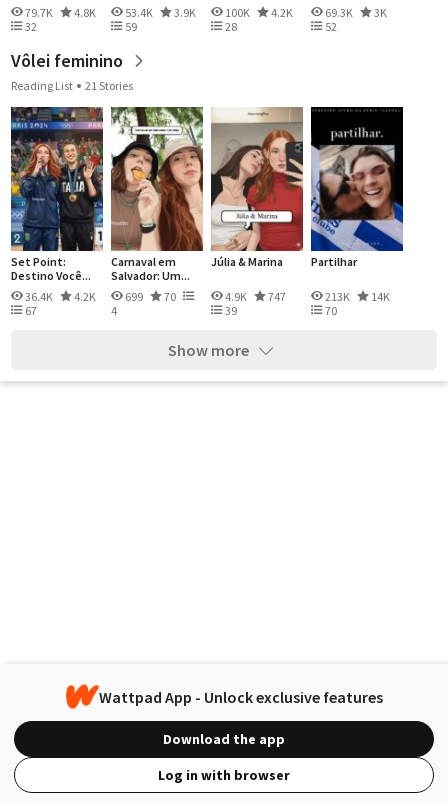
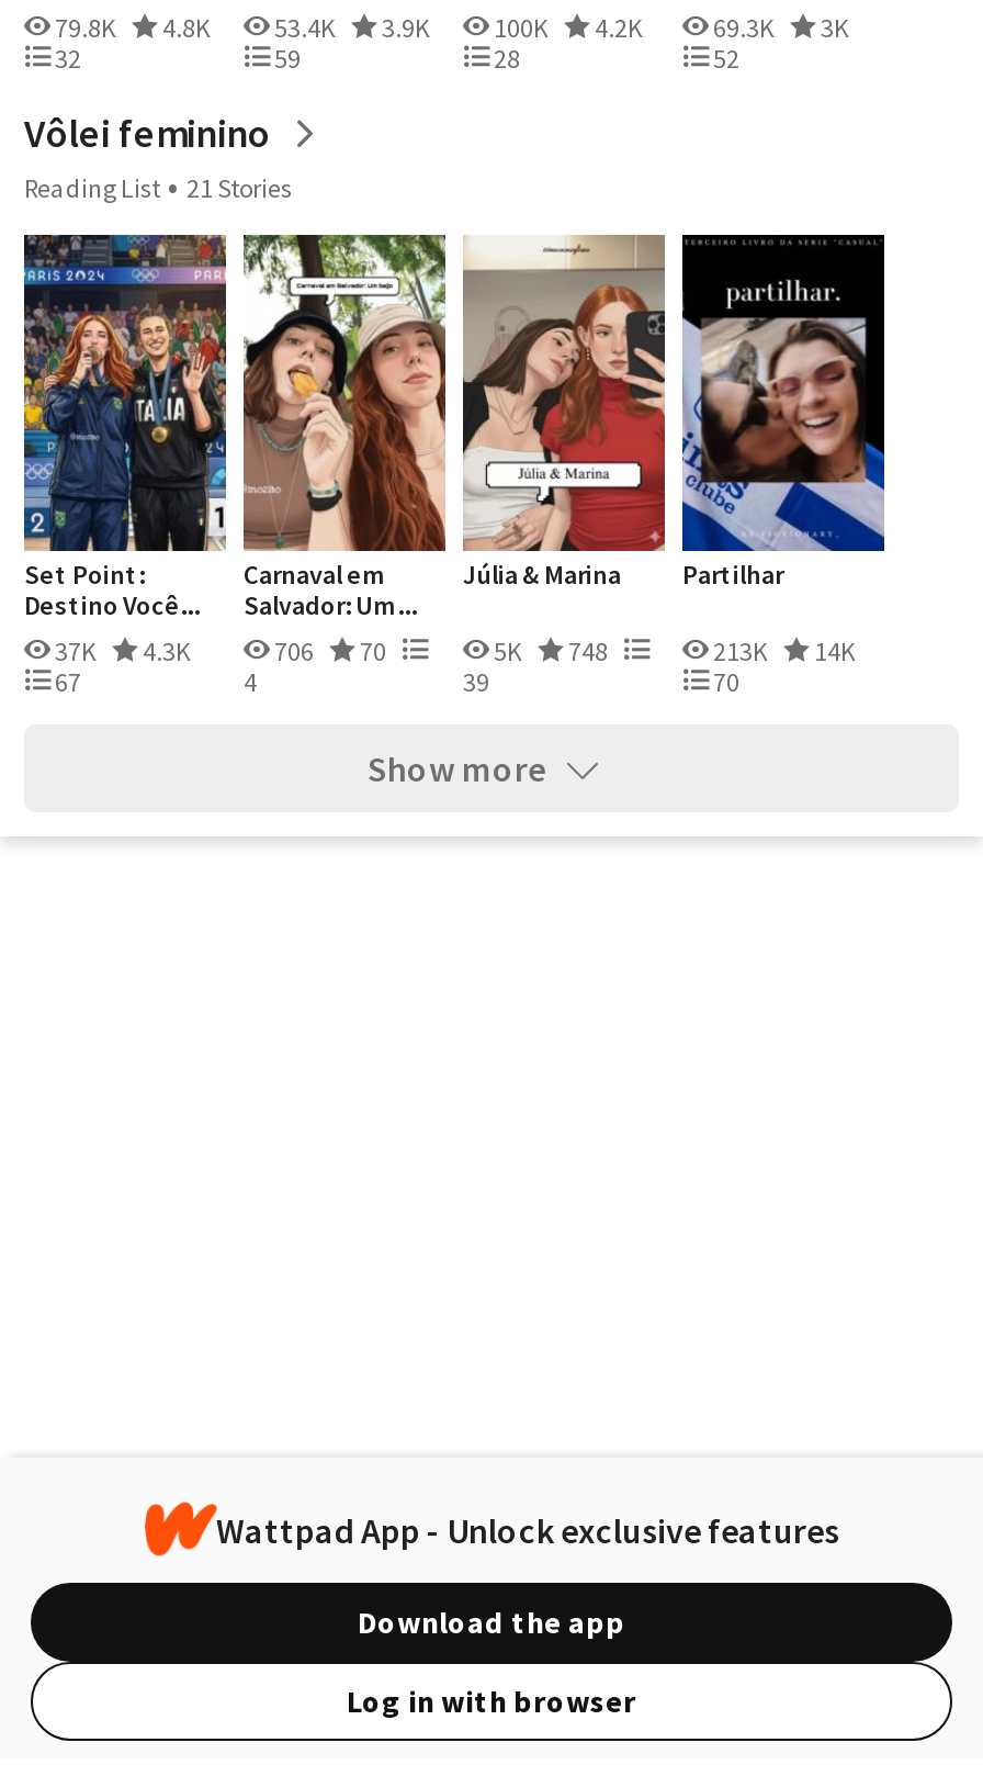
[23,5,387,20] 79.7K 4.8K 53.4K 3.9K 100K 4.2K 69.3K 3K -> [50,11,849,44] 79.8K 4.8K 53.4K 3.9K 100K 4.2K 69.3K 3K
[23,289,96,304] 36.4K | 4.2K -> [50,634,191,667] 37K | 4.3K
[123,289,145,304] 699 -> [270,634,318,667] 706
[223,289,286,304] 4.9K | 747 -> [489,634,612,667] 5K | 748

